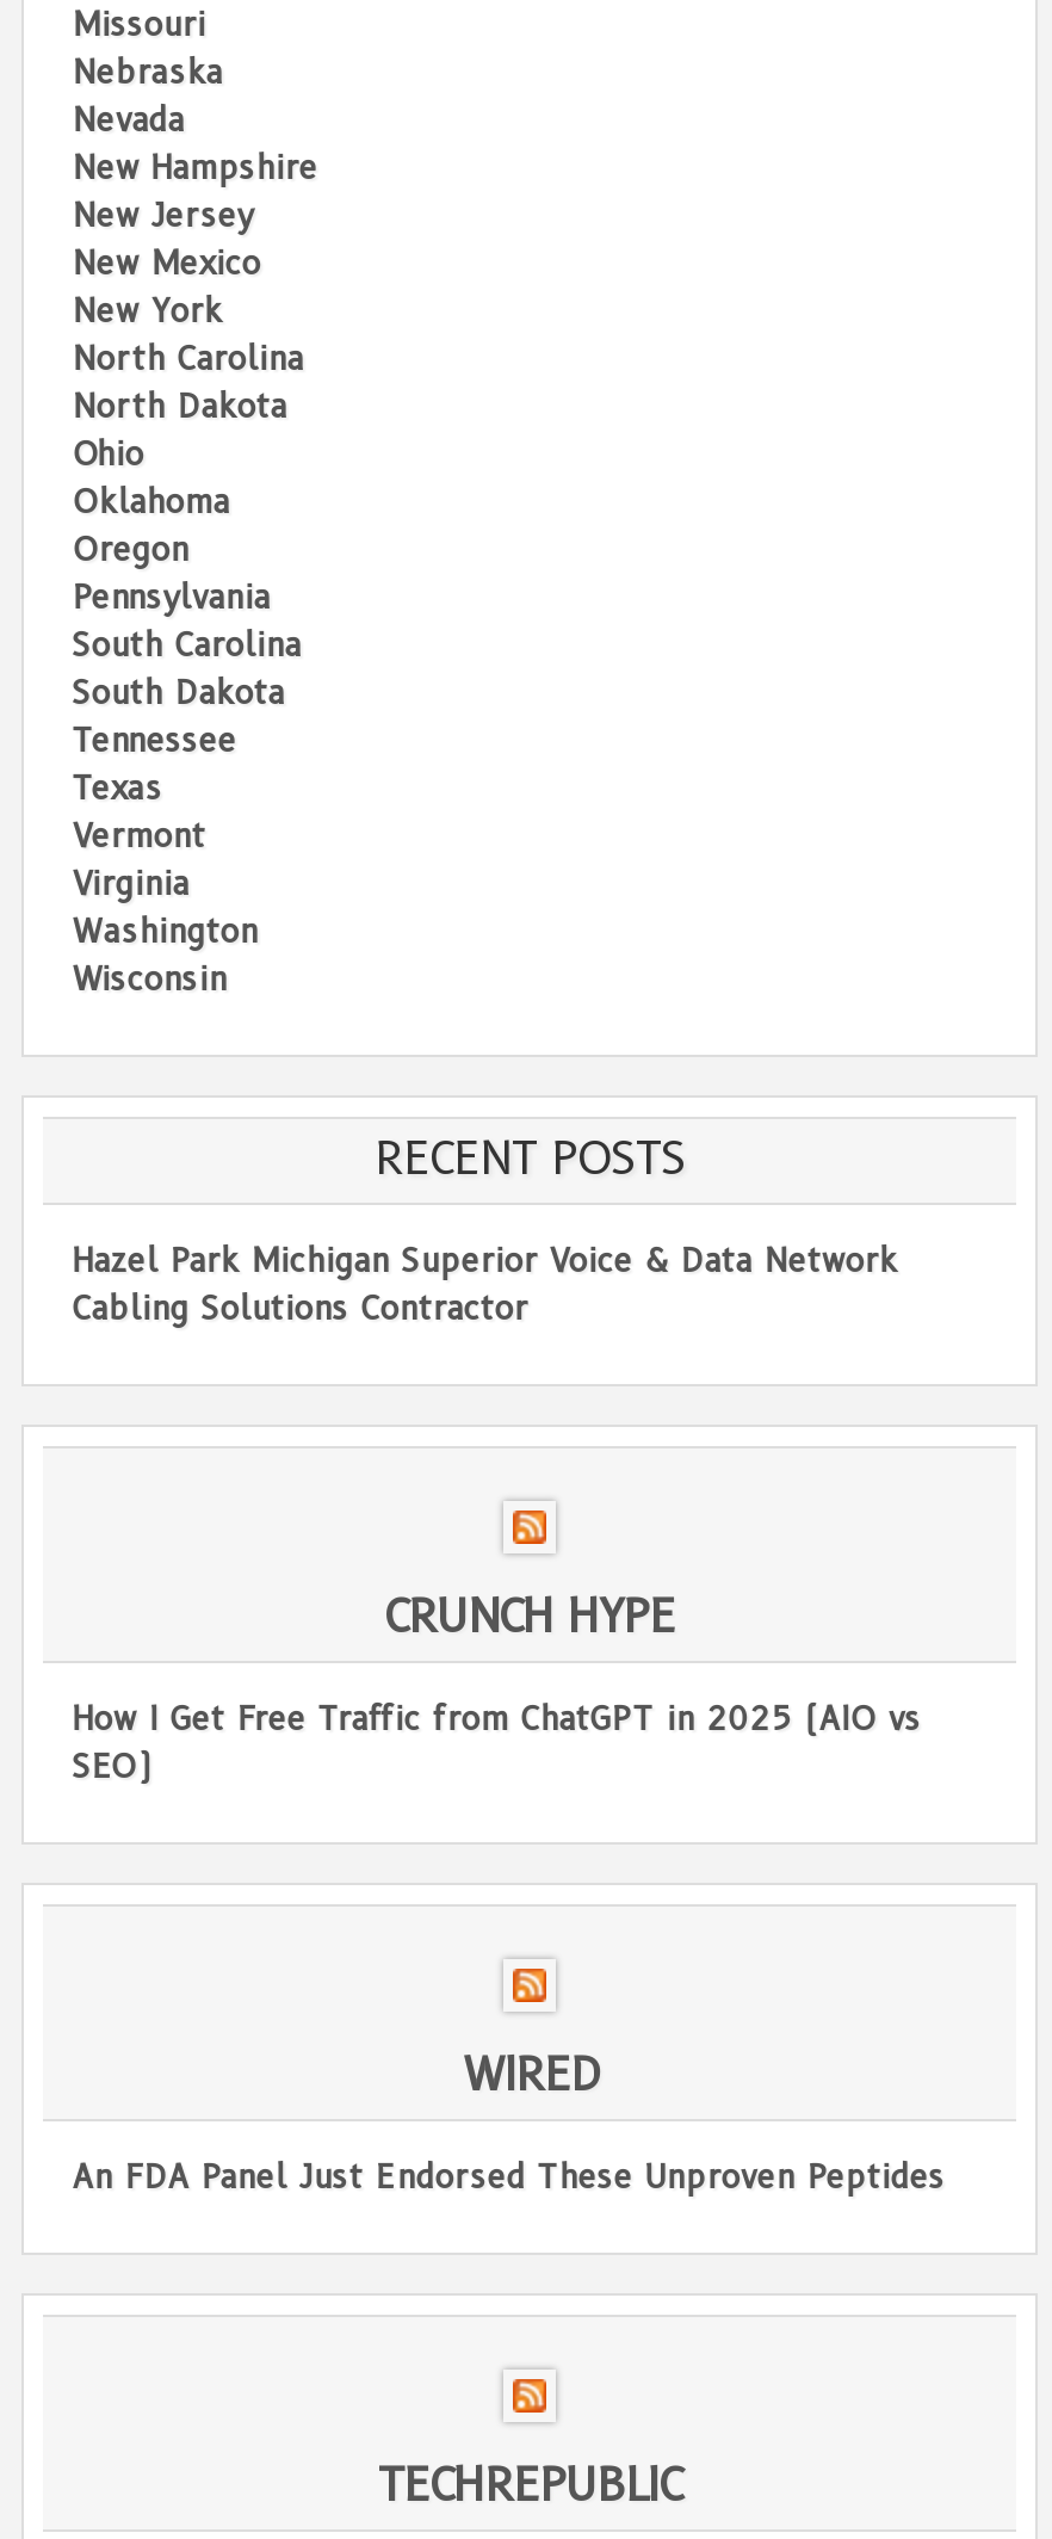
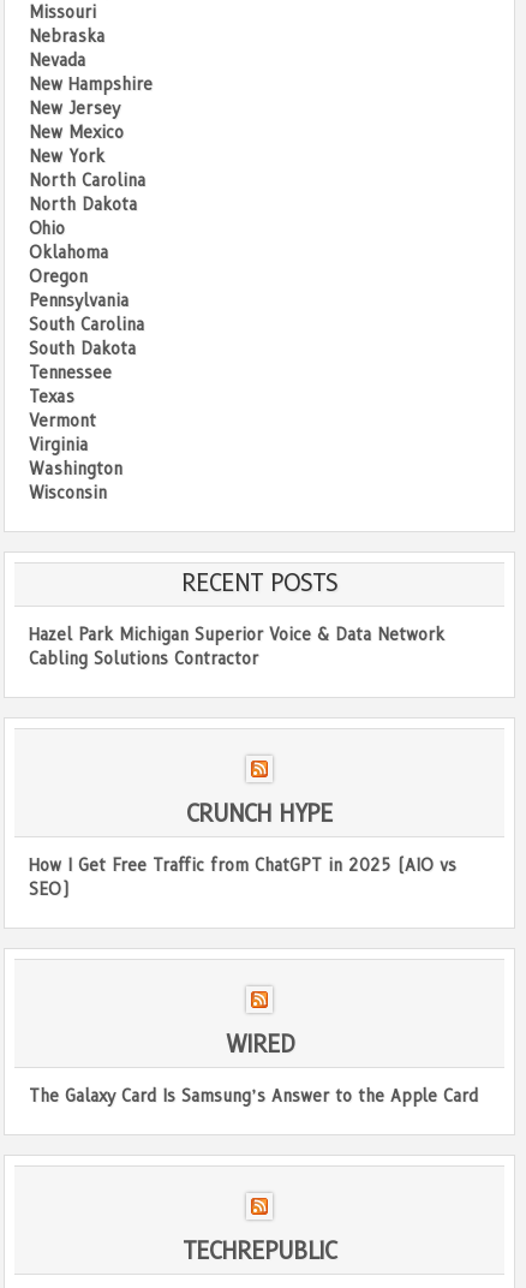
[72,2158,945,2196] An FDA Panel Just Endorsed These Unproven Peptides -> [29,1086,478,1106] The Galaxy Card Is Samsung’s Answer to the Apple Card

